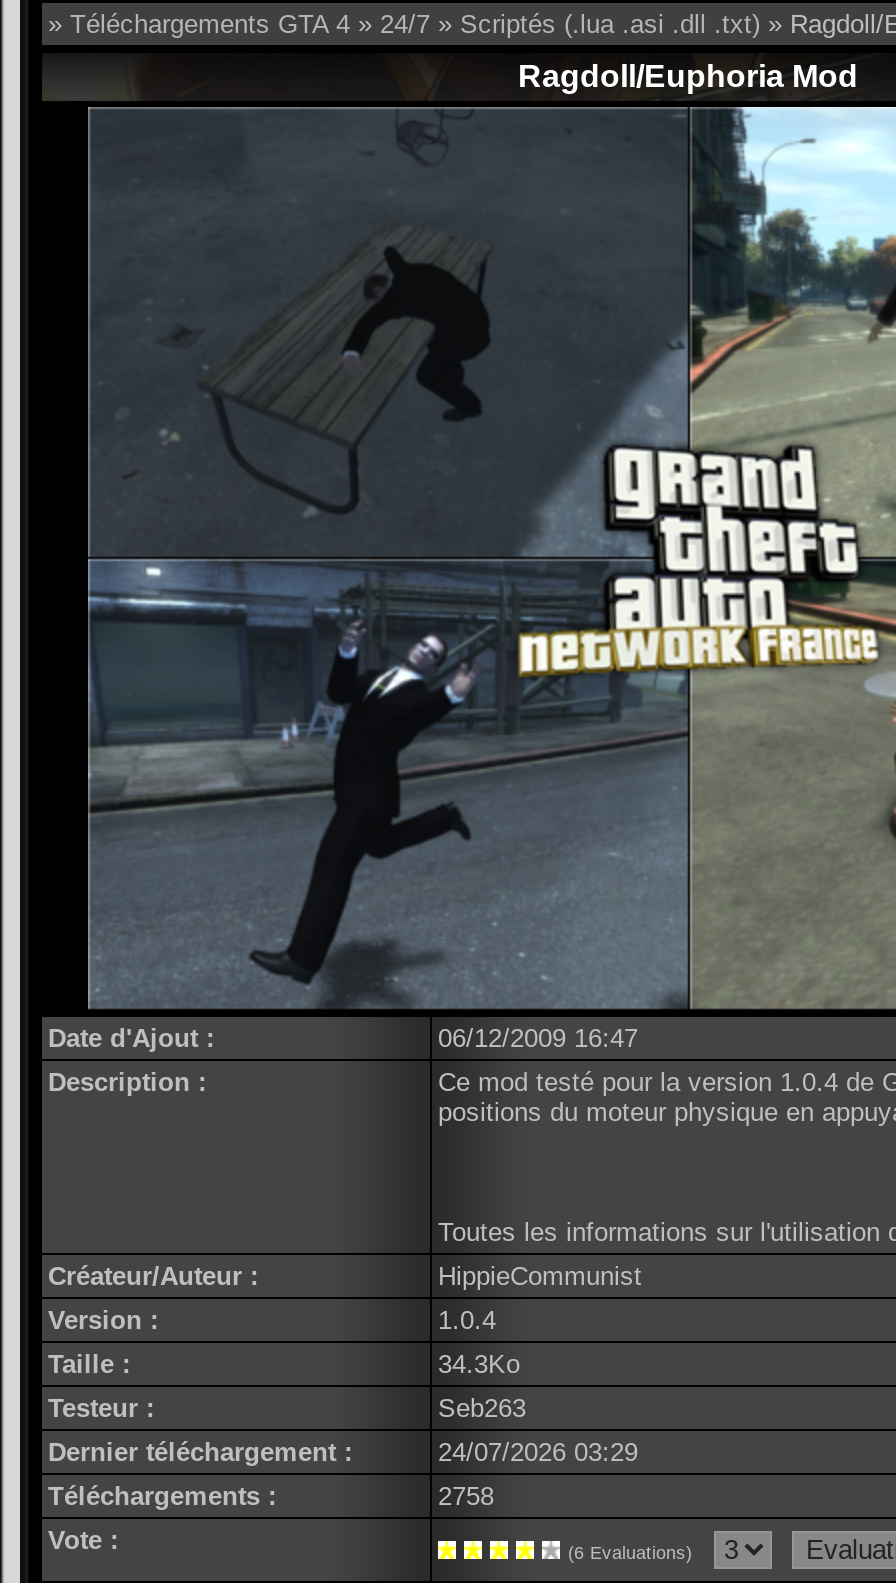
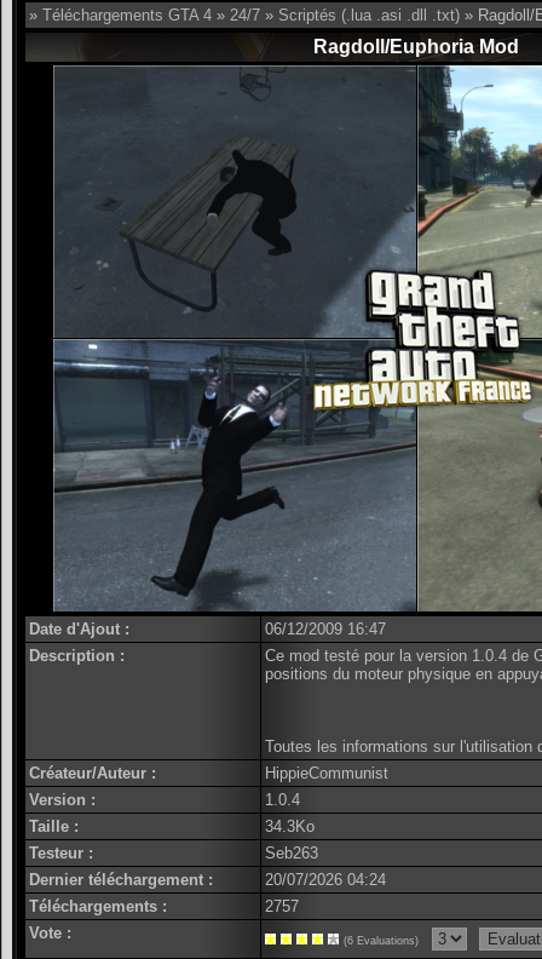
[438,1437,638,1467] 24/07/2026 03:29 -> [265,871,386,889] 20/07/2026 04:24
[438,1481,494,1511] 2758 -> [265,897,299,915] 2757

